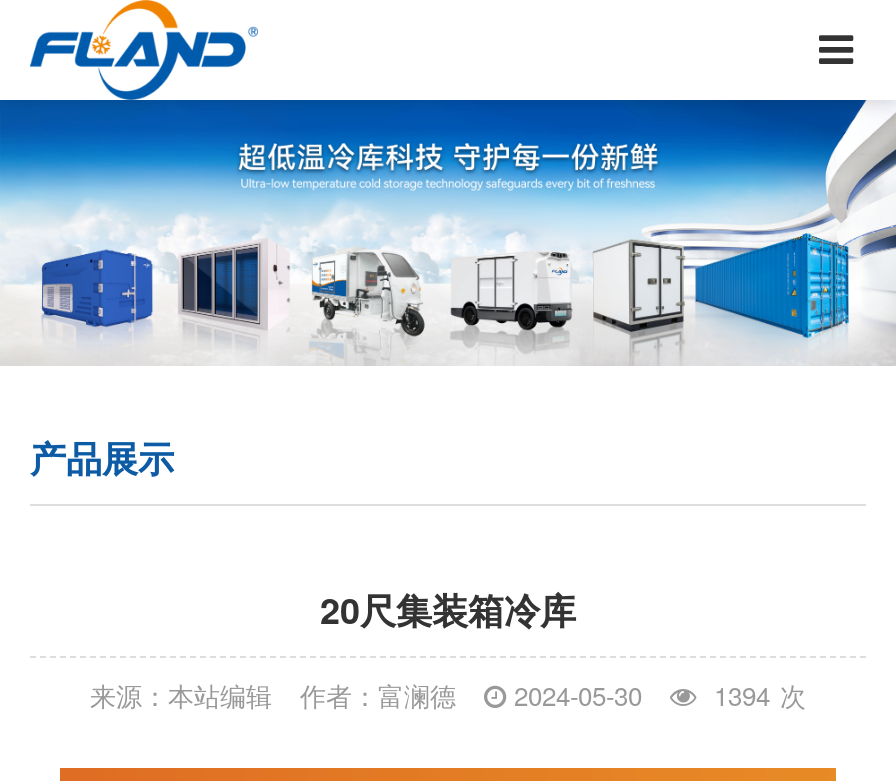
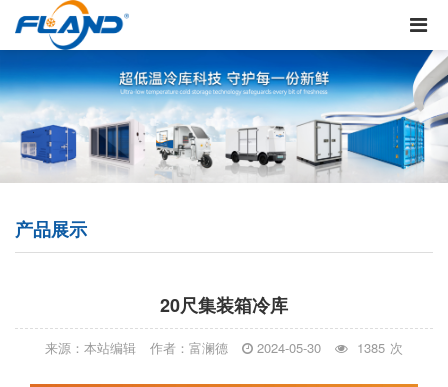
[90,676,806,714] 来源：本站编辑 作者：富澜德 2024-05-30 1394 次 -> [45,338,403,357] 来源：本站编辑 作者：富澜德 2024-05-30 1385 次

